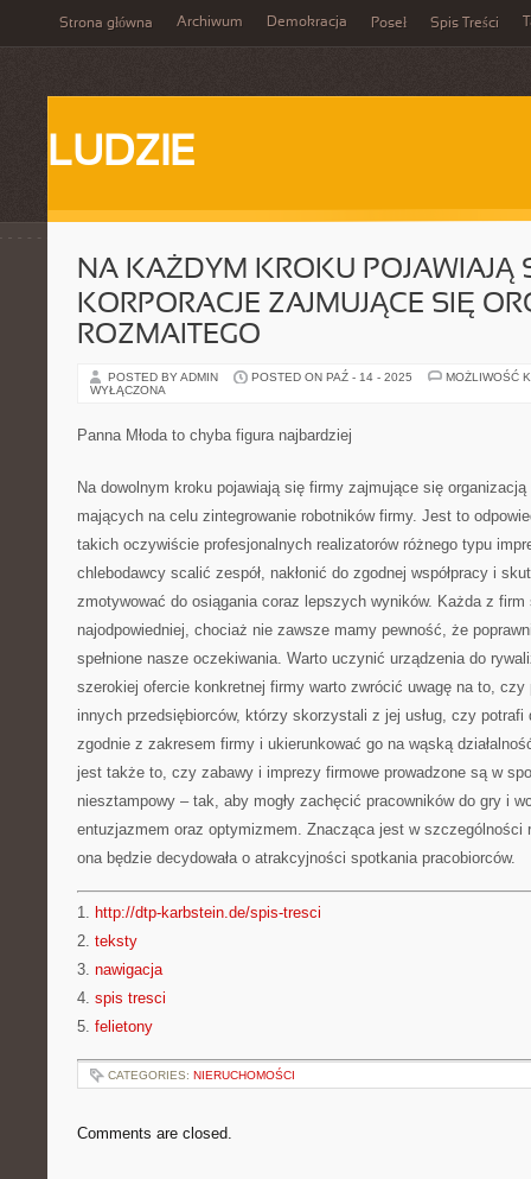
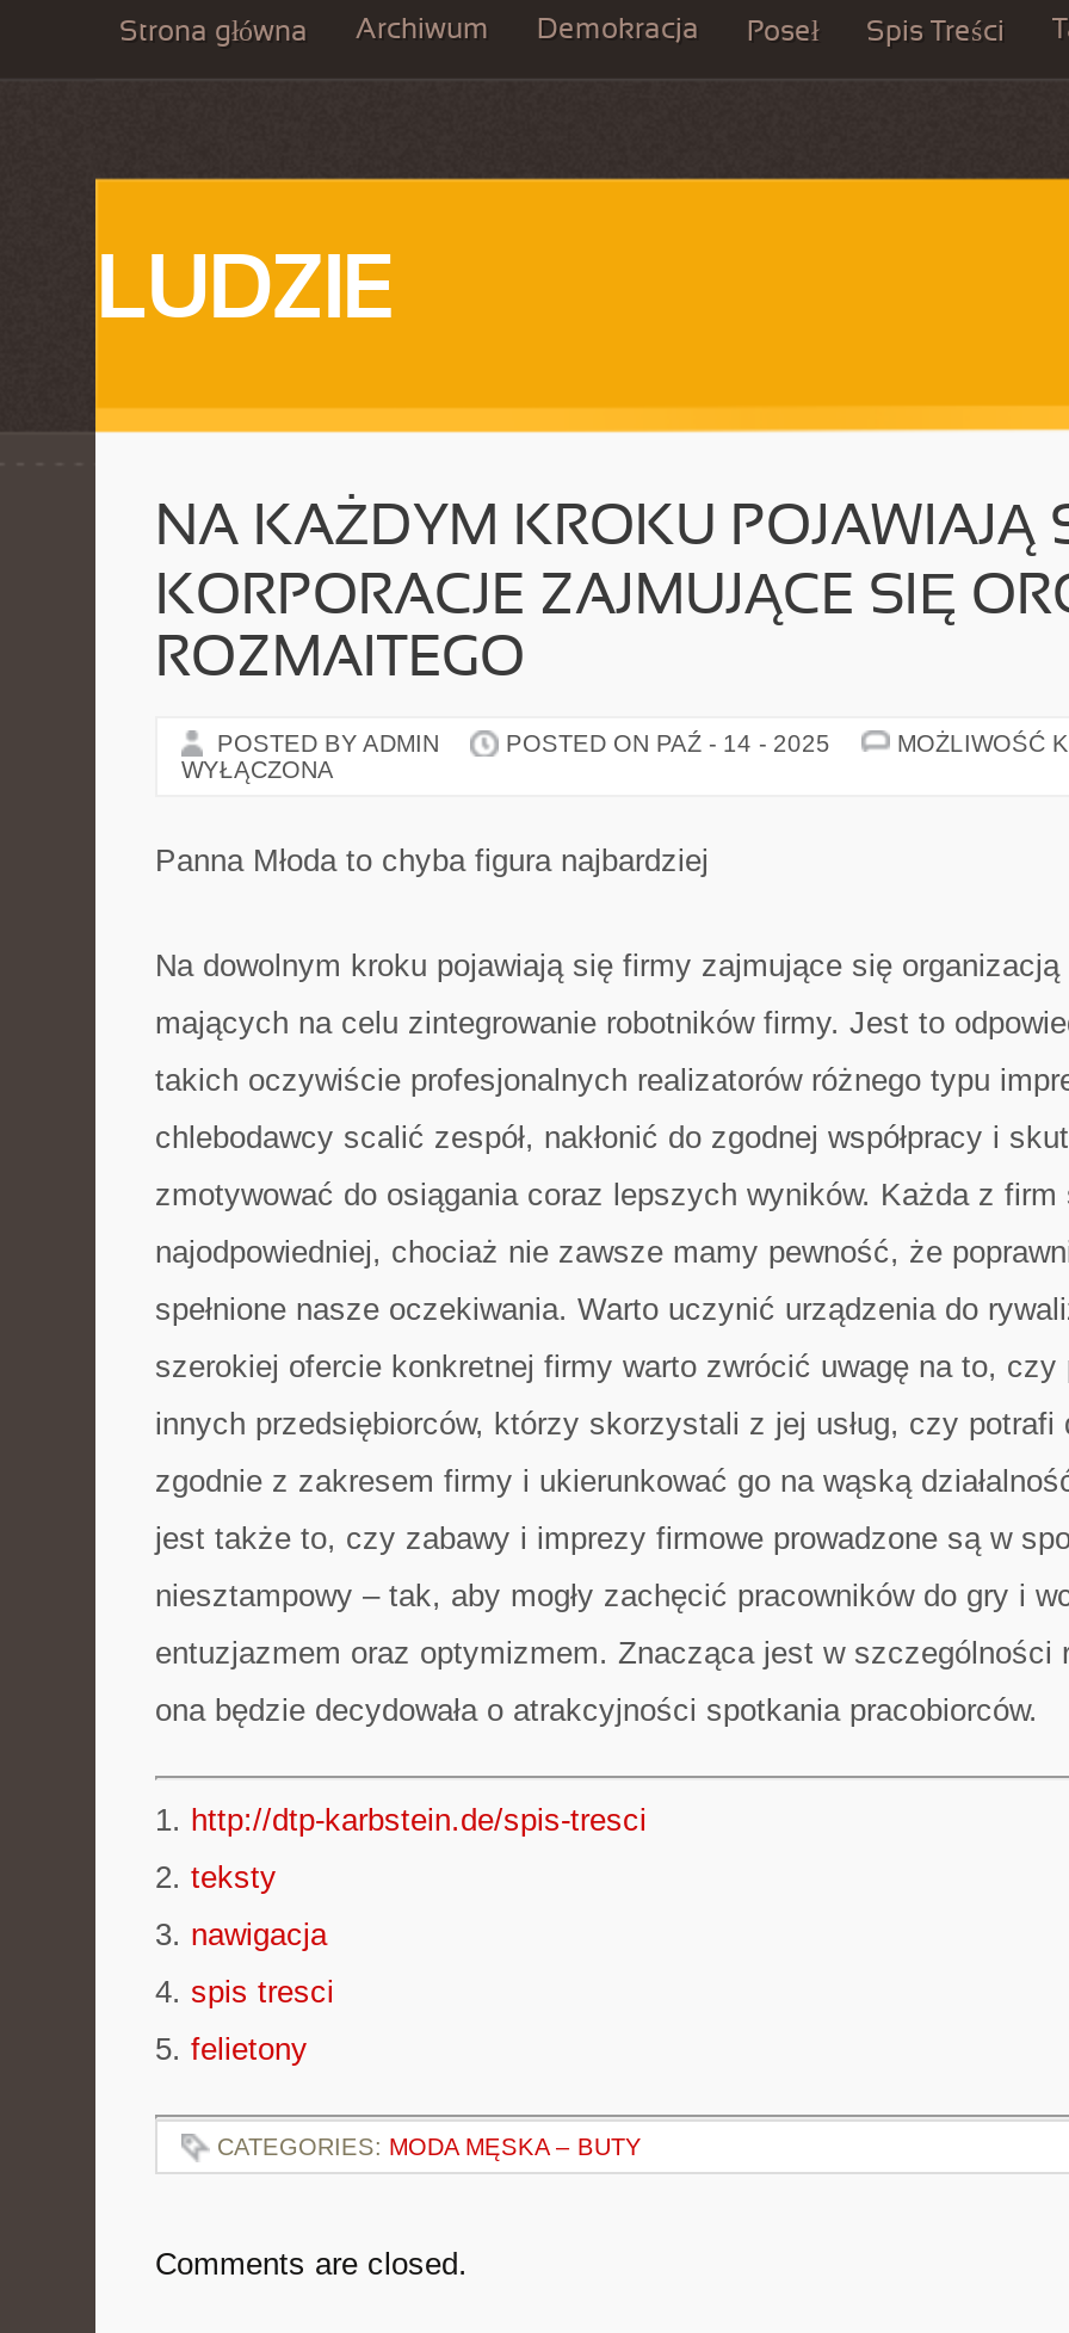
[108,1069,295,1082] CATEGORIES: NIERUCHOMOŚCI -> [217,2134,642,2160] CATEGORIES: MODA MĘSKA – BUTY

